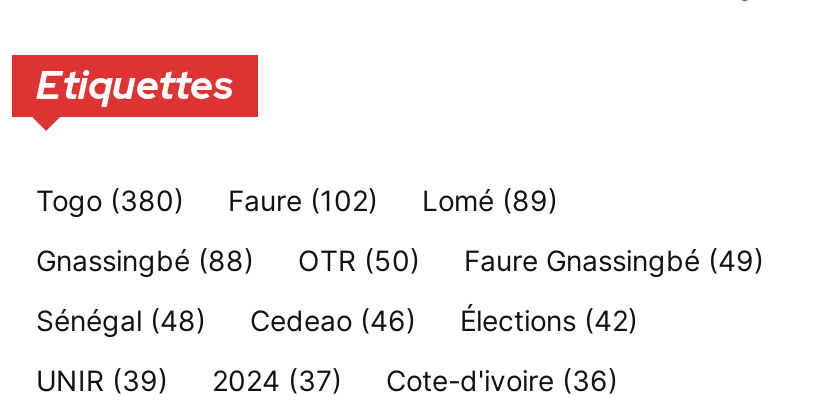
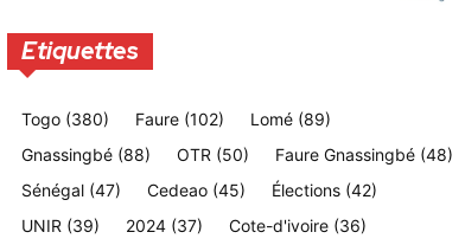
[464,243,764,277] Faure Gnassingbé (49) -> [275,144,453,164] Faure Gnassingbé (48)
[36,303,206,337] Sénégal (48) -> [21,180,121,200] Sénégal (47)
[250,303,416,337] Cedeao (46) -> [147,180,246,200] Cedeao (45)

